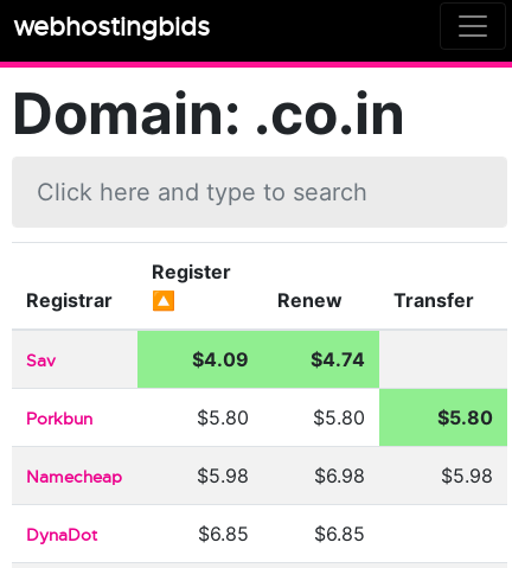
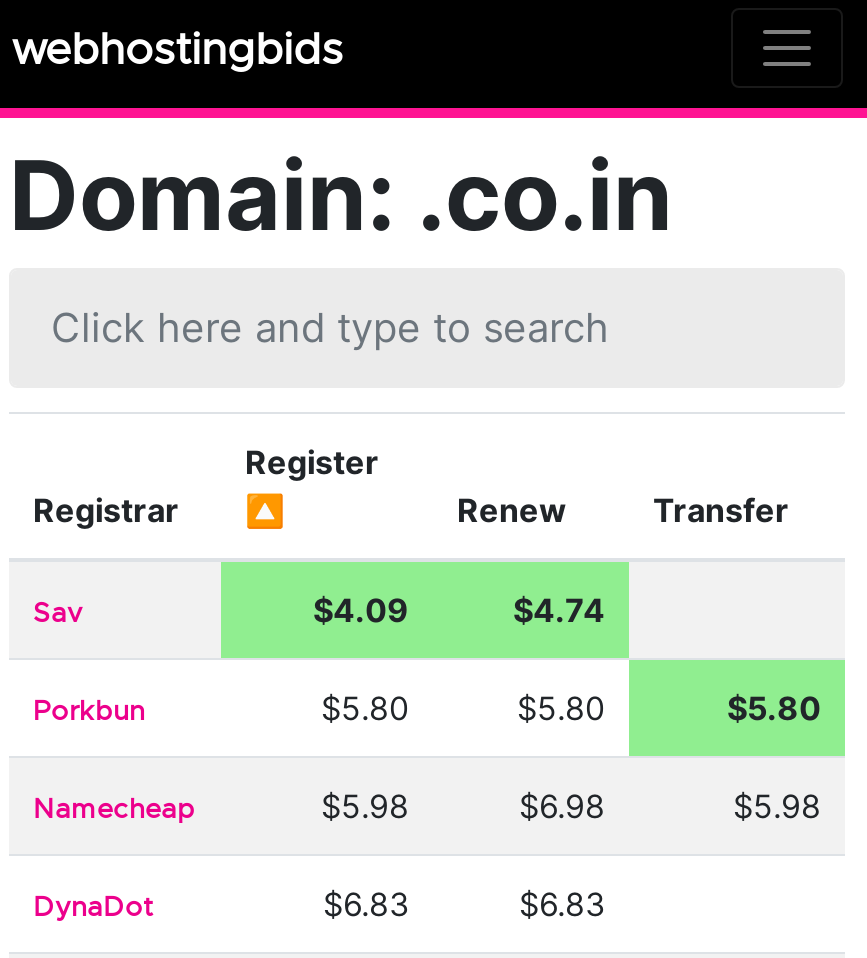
[198,522,249,545] $6.85 -> [323,884,409,924] $6.83
[314,522,365,545] $6.85 -> [519,884,605,924] $6.83

